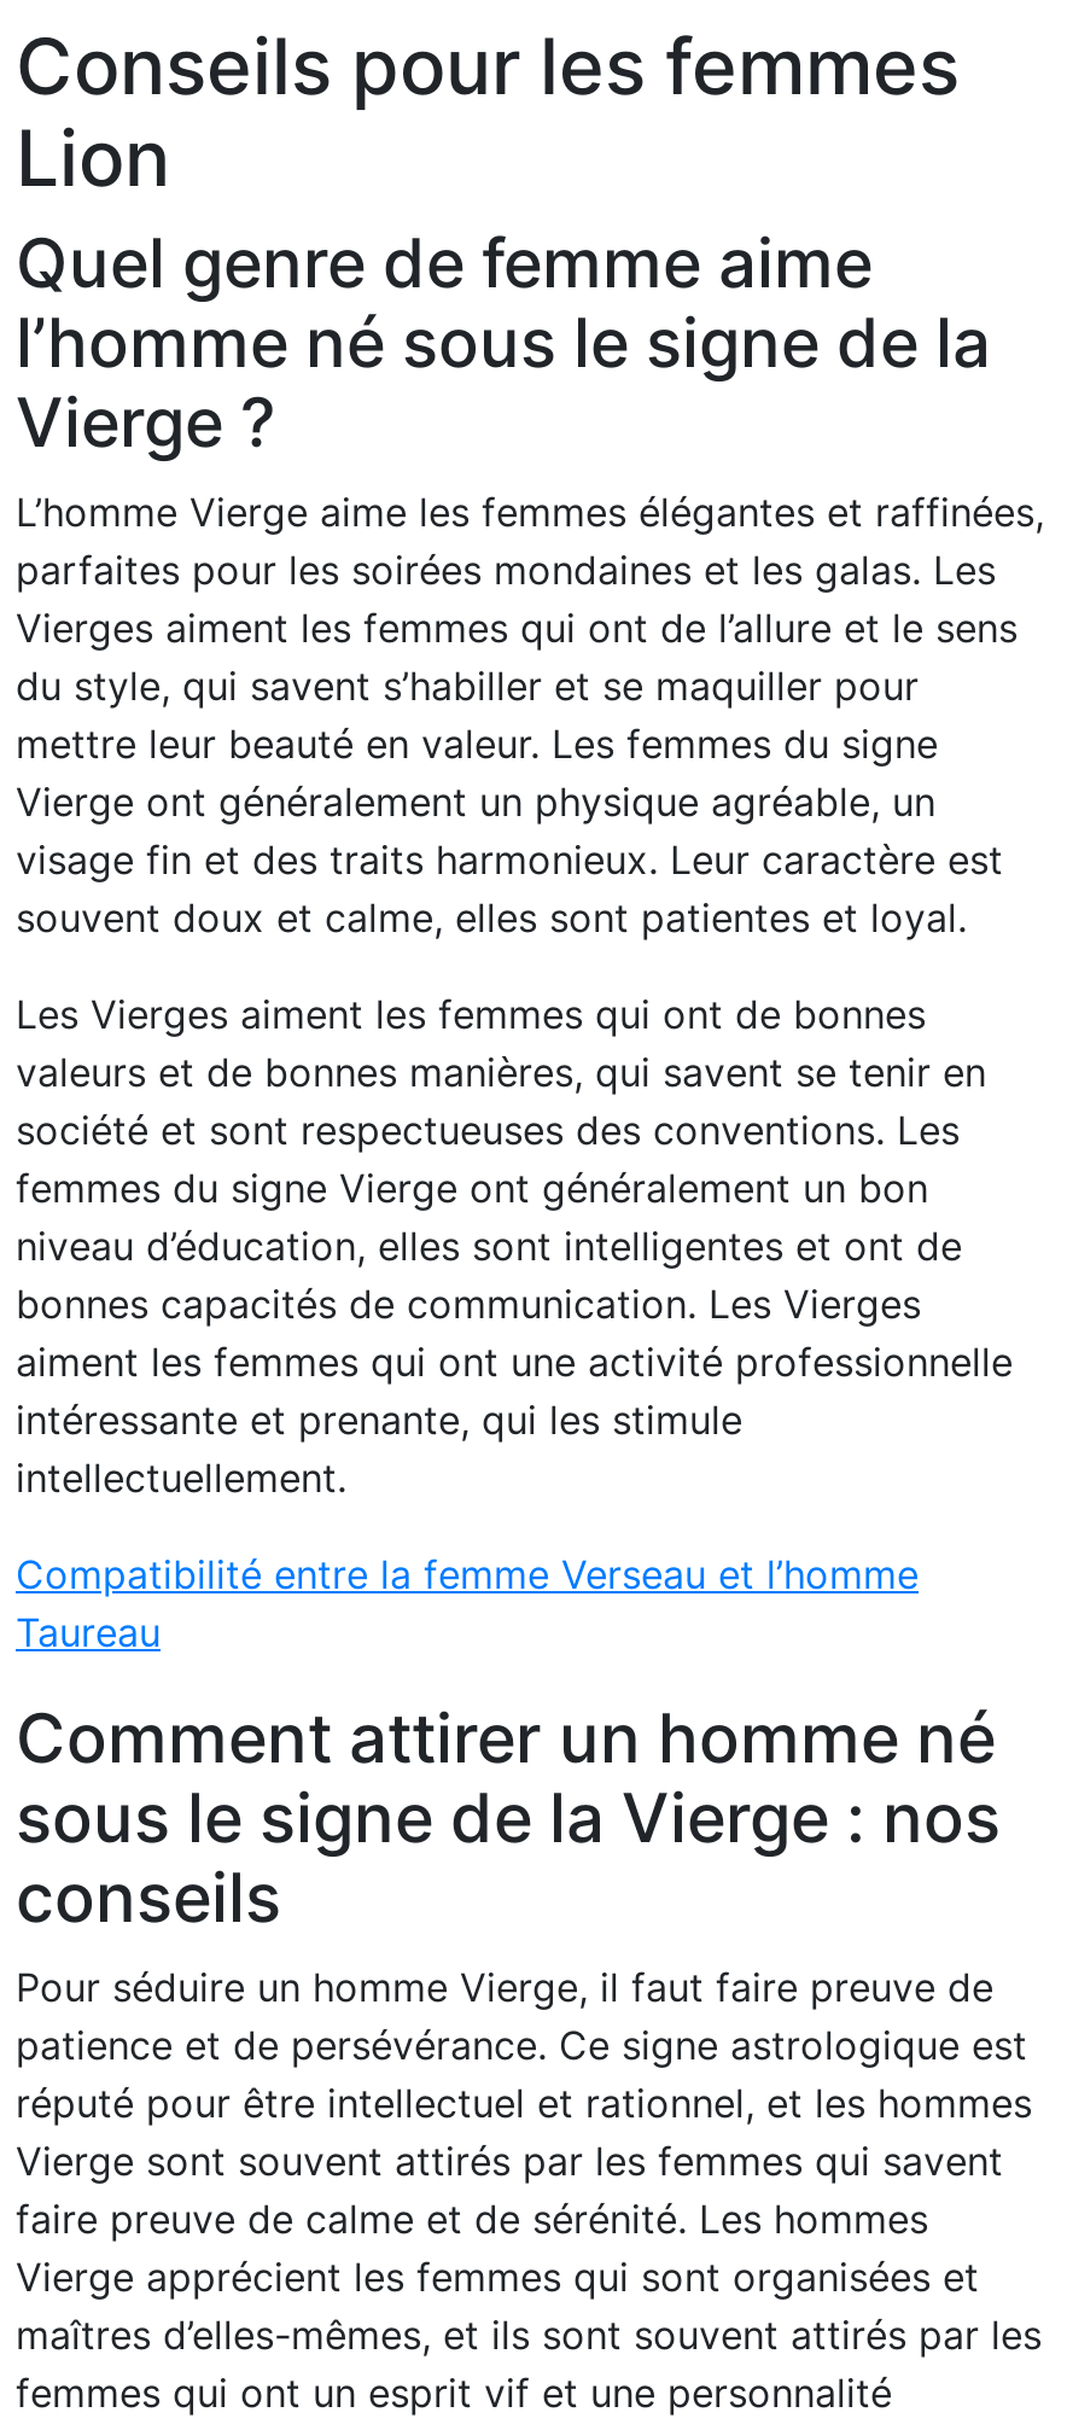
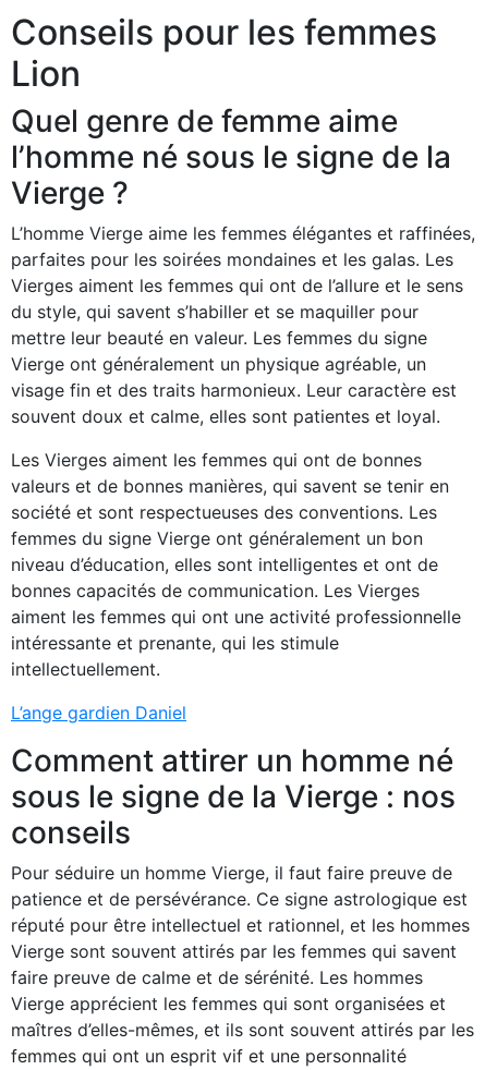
[16,1550,919,1656] Compatibilité entre la femme Verseau et l’homme | Taureau -> [11,702,186,724] L’ange gardien Daniel

